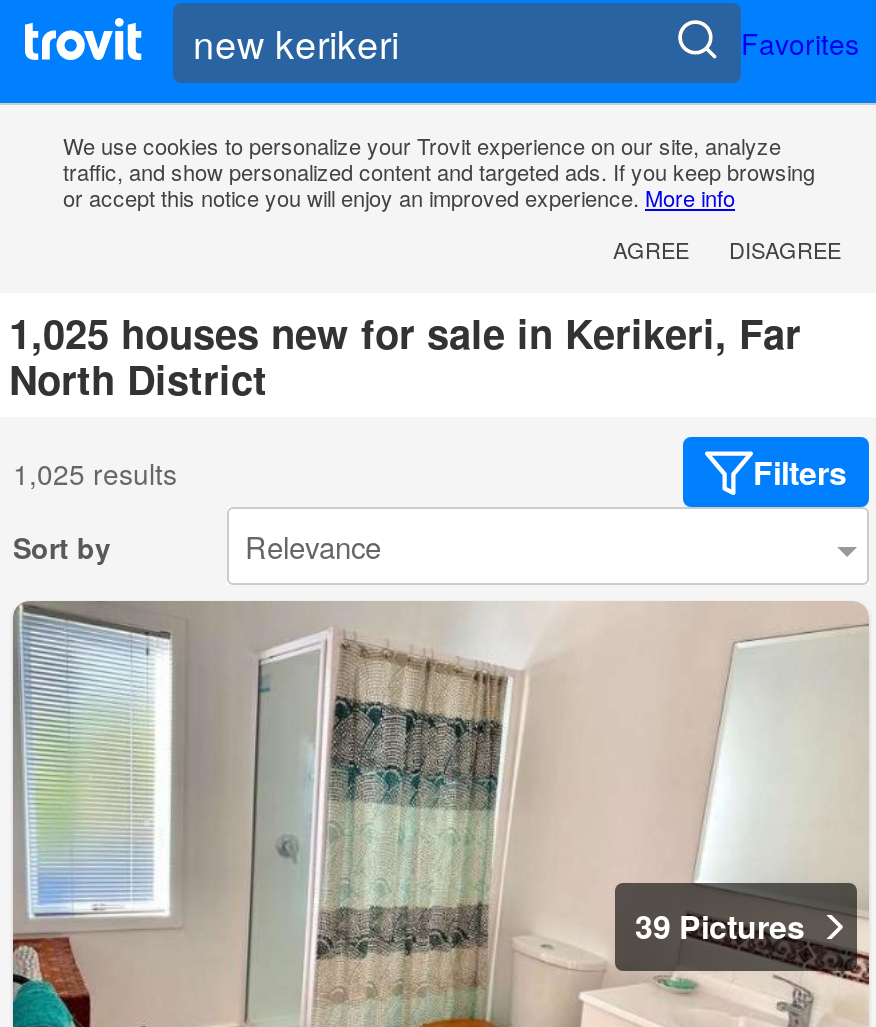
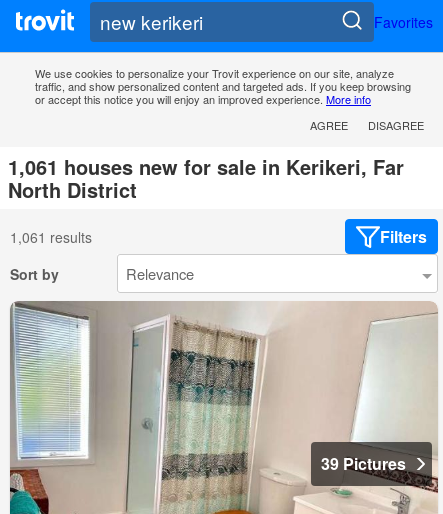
[9,304,801,362] 1,025 houses new for sale in Kerikeri, Far -> [8,152,404,181] 1,061 houses new for sale in Kerikeri, Far
[13,453,177,493] 1,025 results -> [10,227,92,247] 1,061 results

